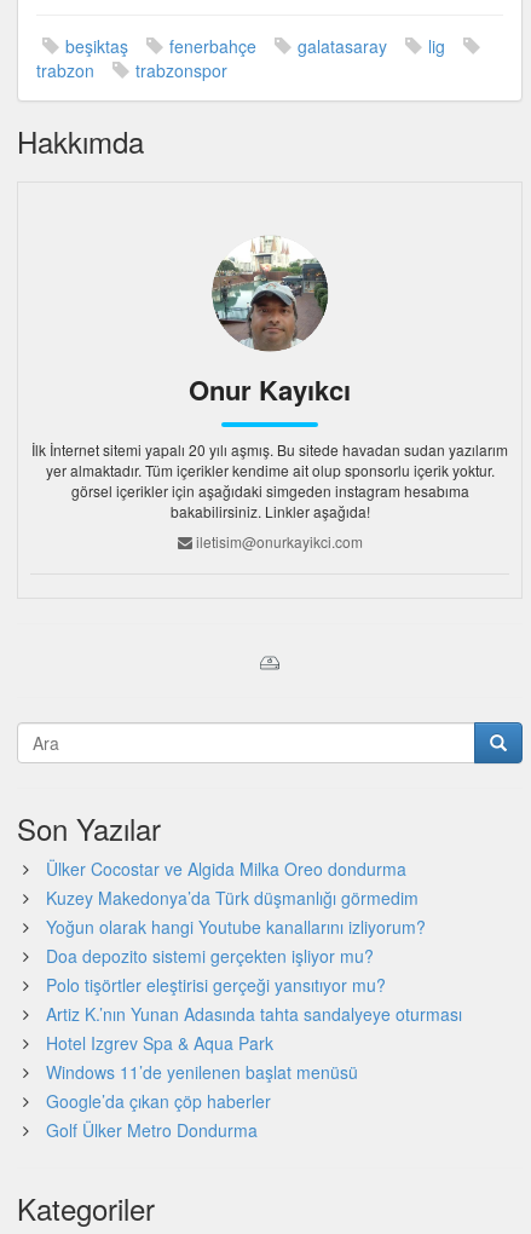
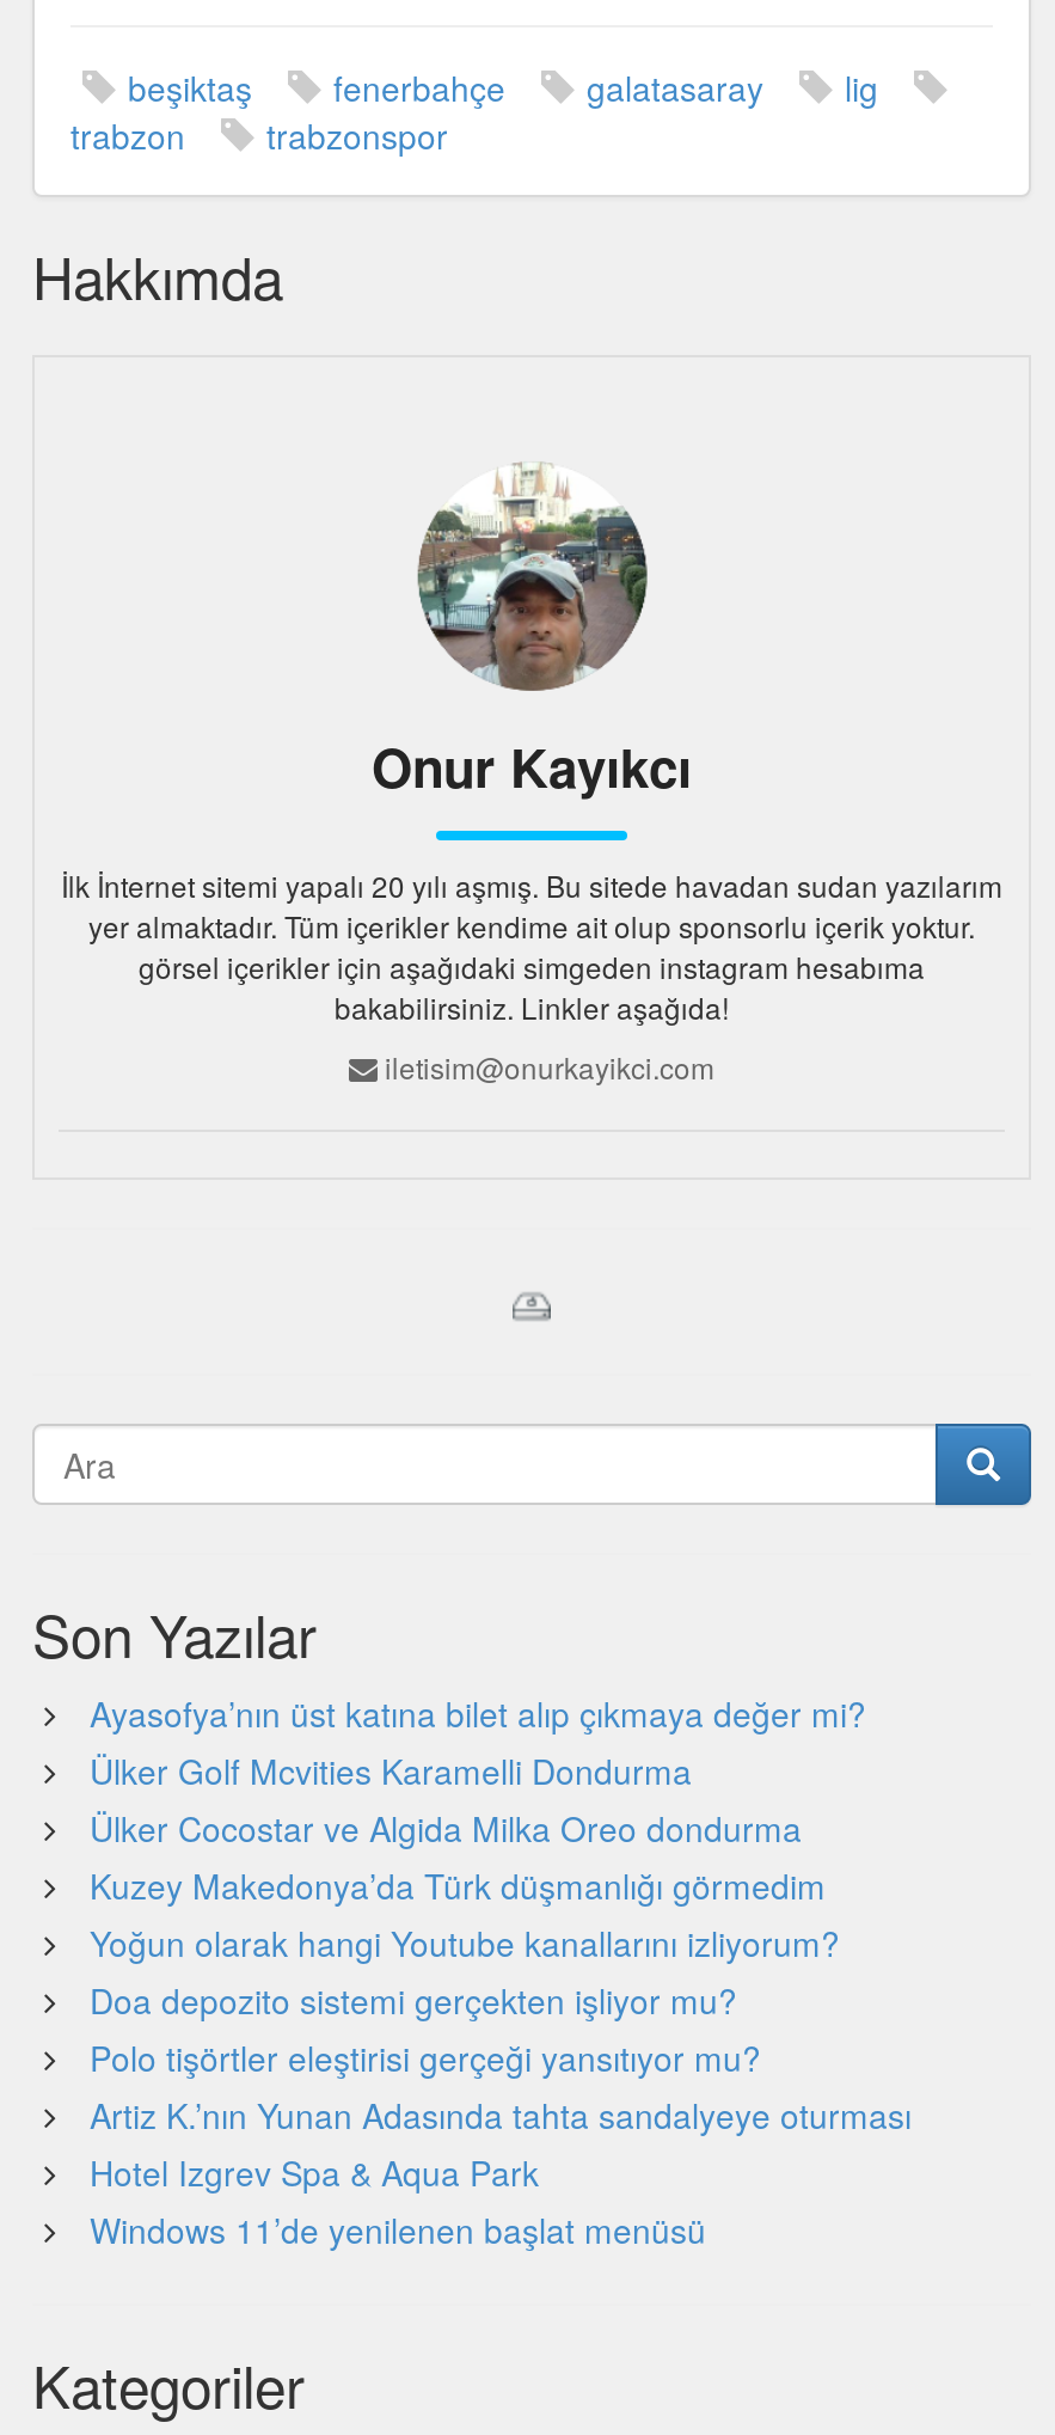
none -> [90,1690,866,1795] Ayasofya’nın üst katına bilet alıp çıkmaya değer mi? | Ülker Golf Mcvities Karamelli Dondurma
moved [46,857,462,1084] -> [90,1805,912,2254]: Ülker Cocostar ve Algida Milka Oreo dondurma | Kuzey Makedonya’da Türk düşmanlığı görmedim | Yoğun olarak hangi Youtube kanallarını izliyorum? | Doa depozito sistemi gerçekten işliyor mu? | Polo tişörtler eleştirisi gerçeği yansıtıyor mu? | Artiz K.’nın Yunan Adasında tahta sandalyeye oturması | Hotel Izgrev Spa & Aqua Park | Windows 11’de yenilenen başlat menüsü
[46,1089,271,1142] Google’da çıkan çöp haberler | Golf Ülker Metro Dondurma -> none

